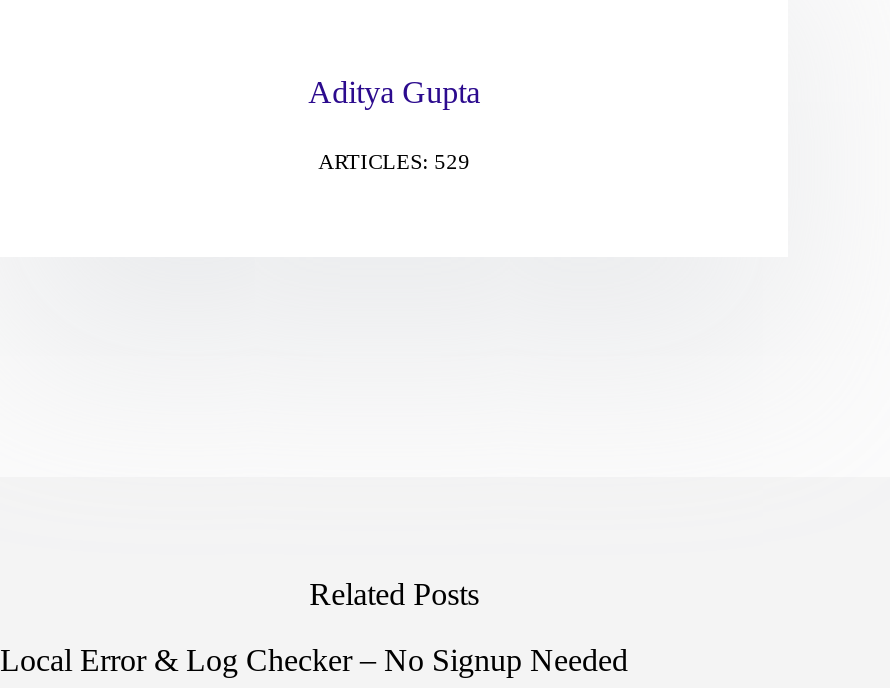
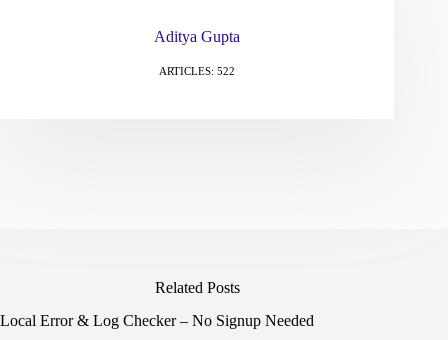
[318,150,470,174] ARTICLES: 529 -> [159,65,235,77] ARTICLES: 522

